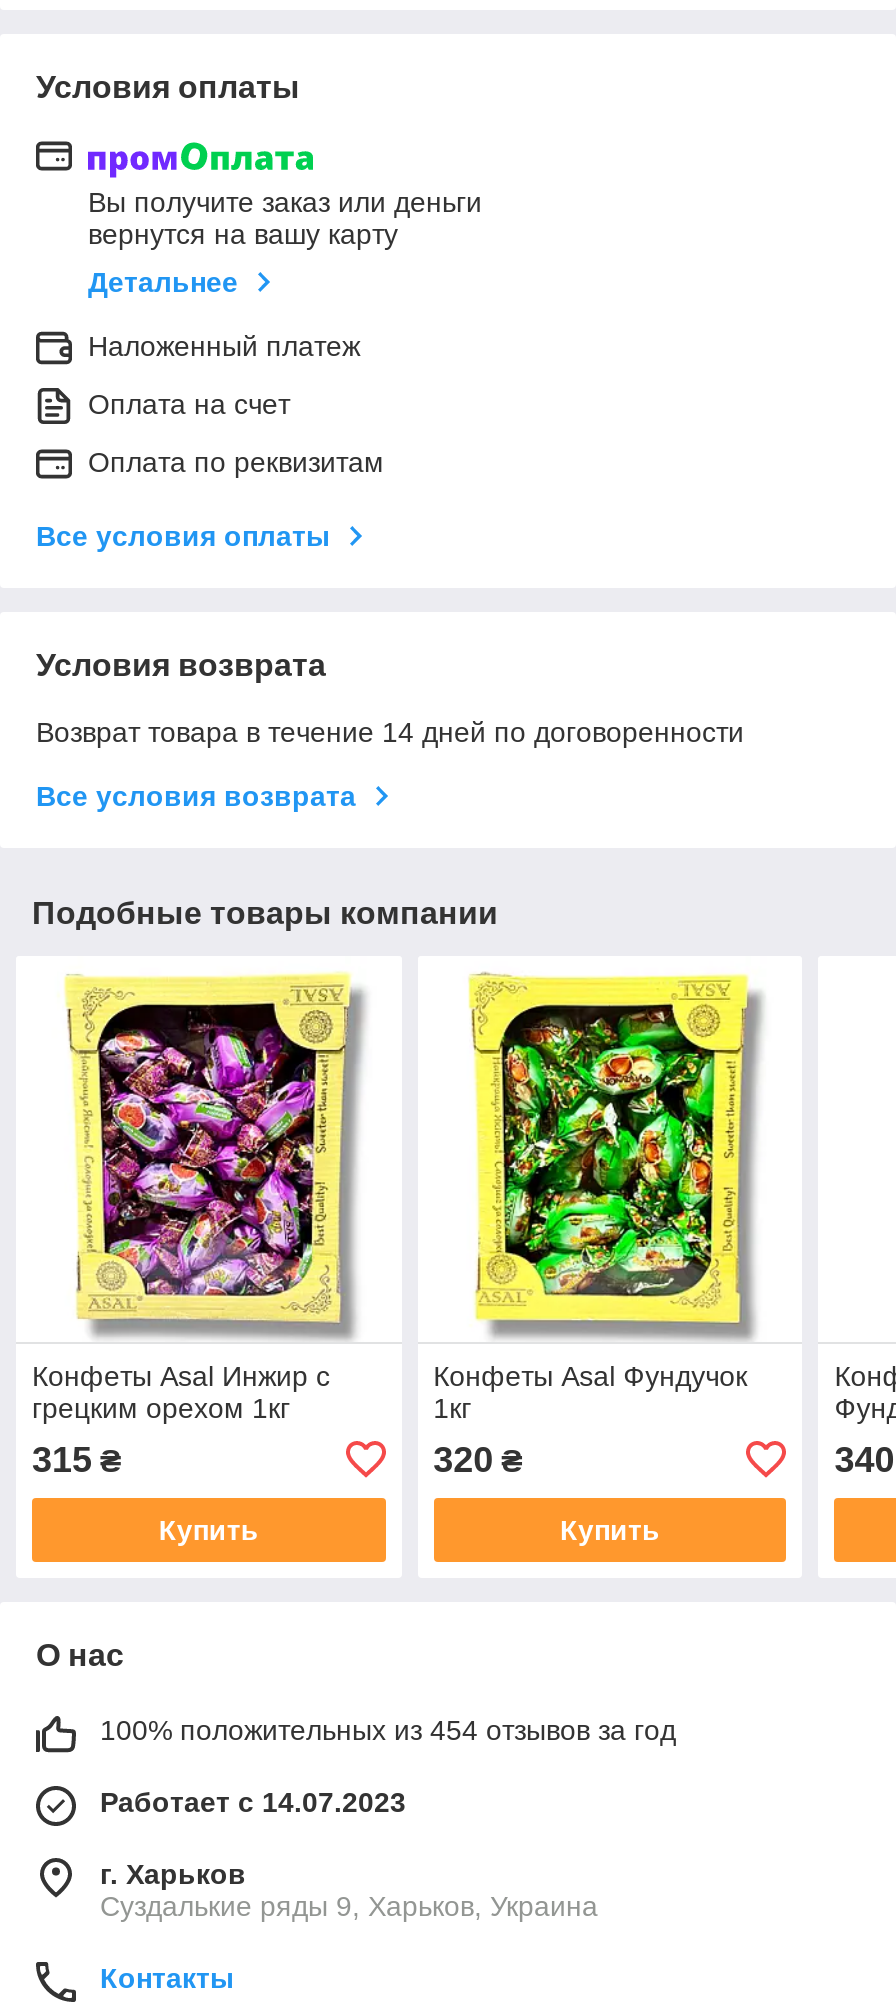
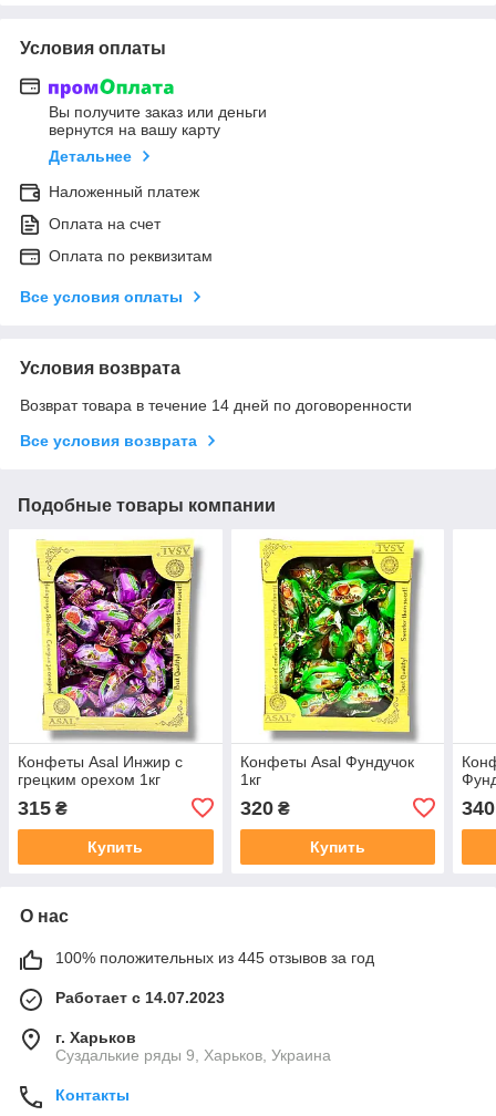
[100,1714,676,1746] 100% положительных из 454 отзывов за год -> [55,949,374,966] 100% положительных из 445 отзывов за год

